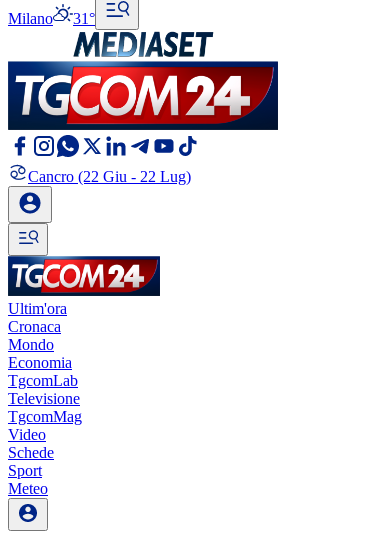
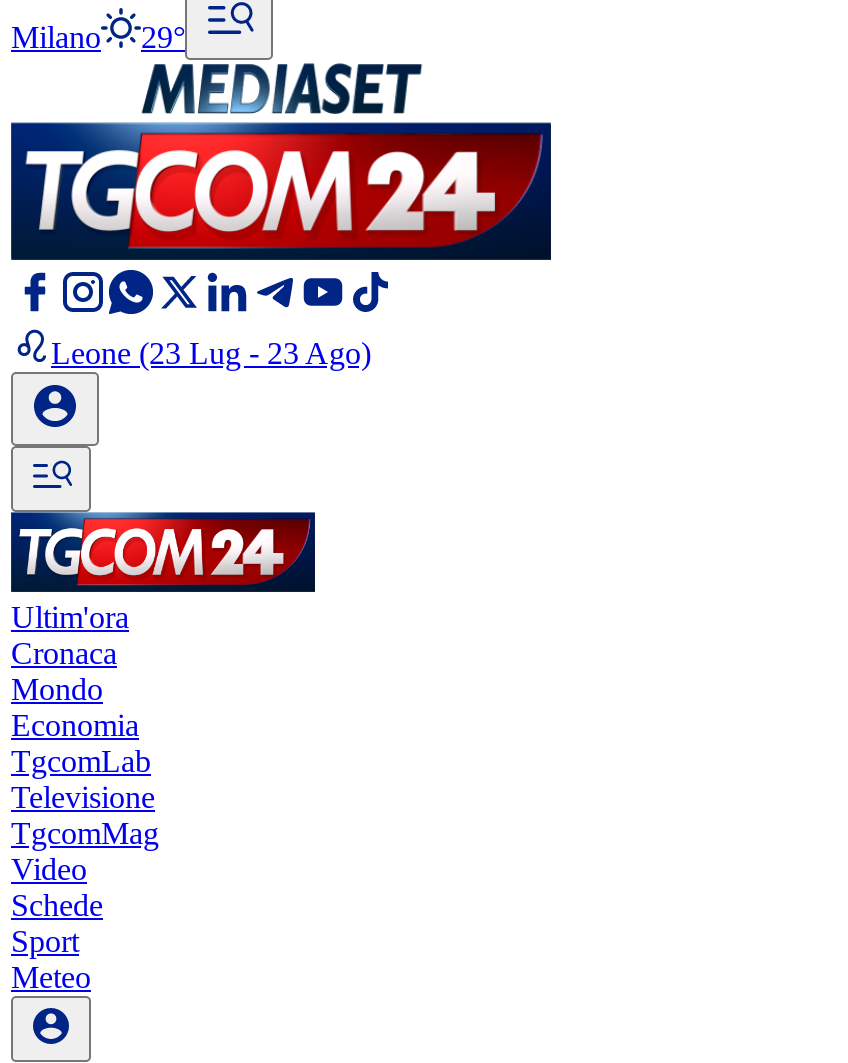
[8,10,95,27] Milano 31° -> [11,20,185,54] Milano 29°
[28,168,191,185] Cancro (22 Giu - 22 Lug) -> [51,336,371,370] Leone (23 Lug - 23 Ago)

